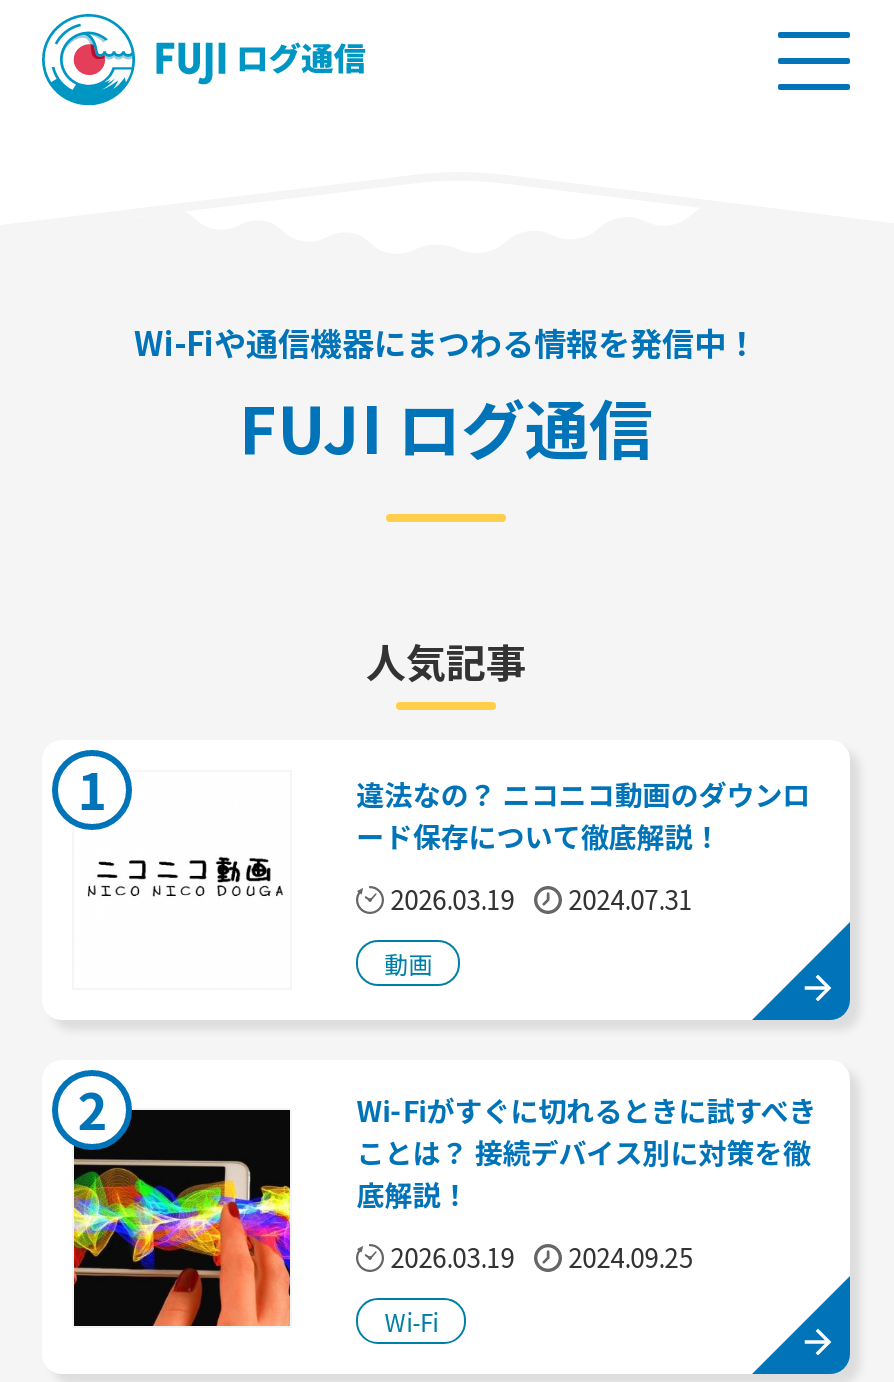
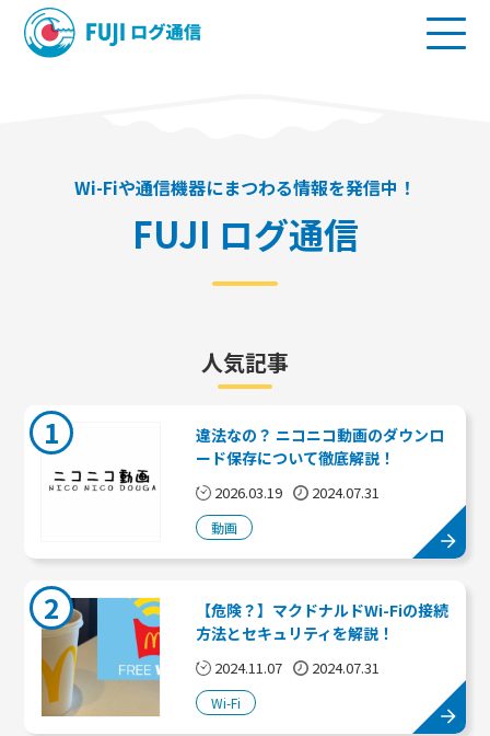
[72,1090,816,1346] [image] | Wi-Fiがすぐに切れるときに試すべき | ことは？ 接続デバイス別に対策を徹 | 底解説！ -> [40,597,449,717] [image] | 【危険？】マクドナルドWi-Fiの接続 | 方法とセキュリティを解説！
[390,1238,692,1276] 2026.03.19 | 2024.09.25 -> [215,657,380,678] 2024.11.07 | 2024.07.31

